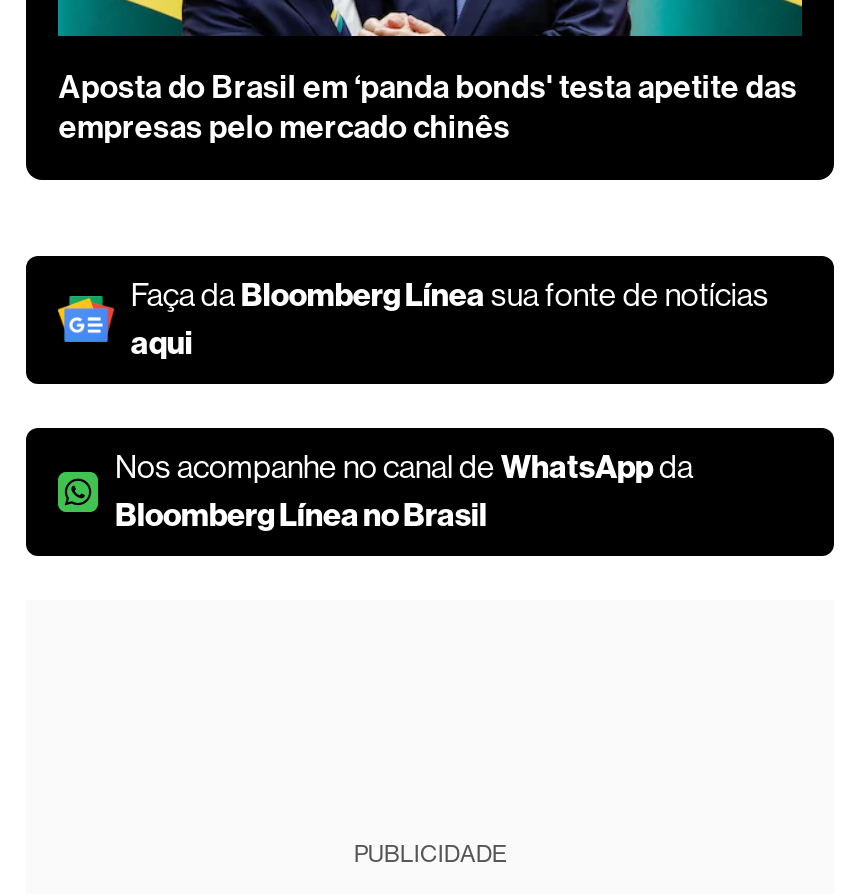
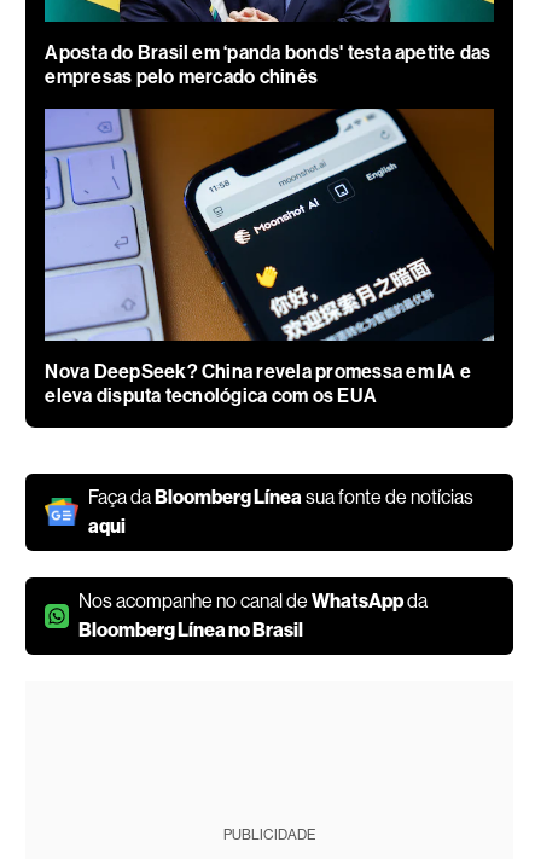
none -> [43,108,495,407] [image] | Nova DeepSeek? China revela promessa em IA e | eleva disputa tecnológica com os EUA

